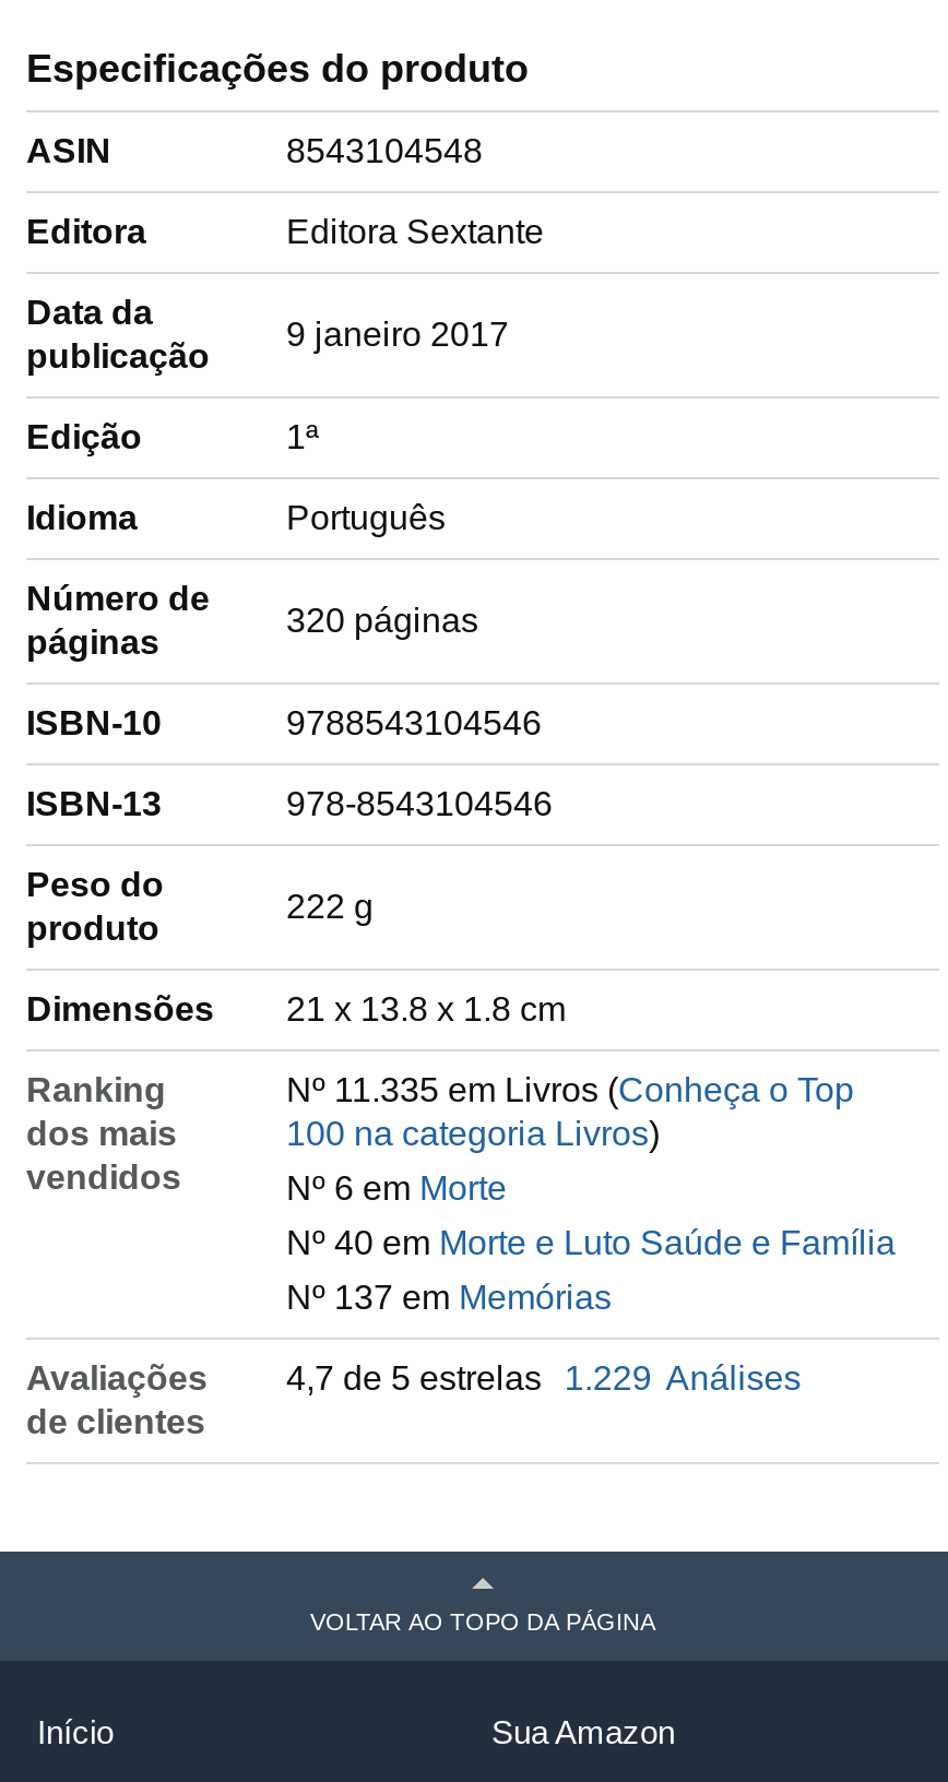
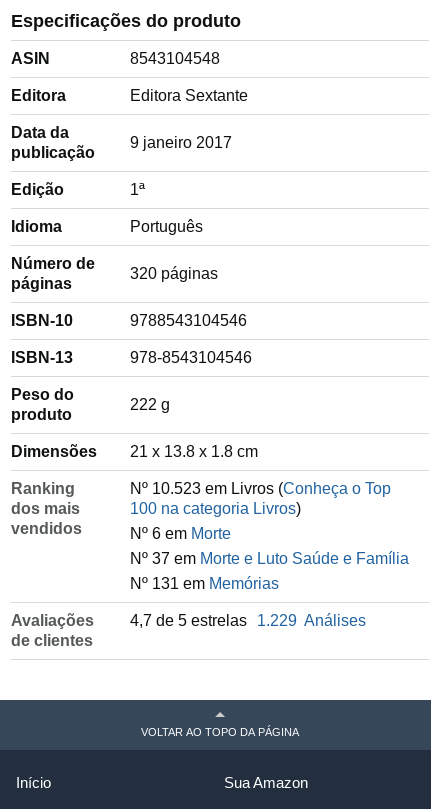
[286,1071,854,1109] Nº 11.335 em Livros (Conheça o Top -> [130,480,391,497] Nº 10.523 em Livros (Conheça o Top
[286,1224,896,1261] Nº 40 em Morte e Luto Saúde e Família -> [130,550,409,567] Nº 37 em Morte e Luto Saúde e Família
[286,1279,612,1316] Nº 137 em Memórias -> [130,575,279,592] Nº 131 em Memórias

